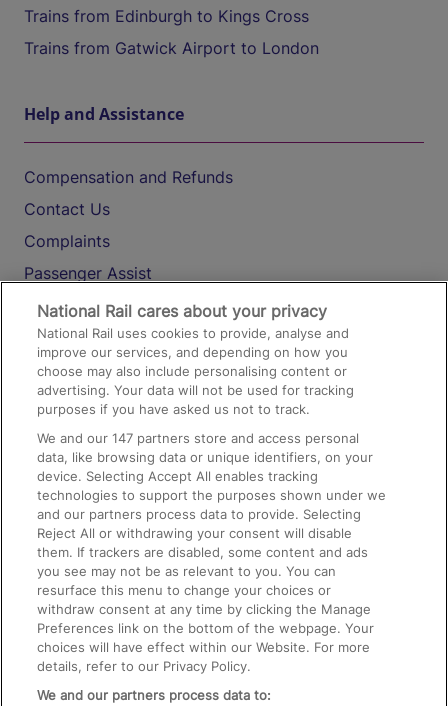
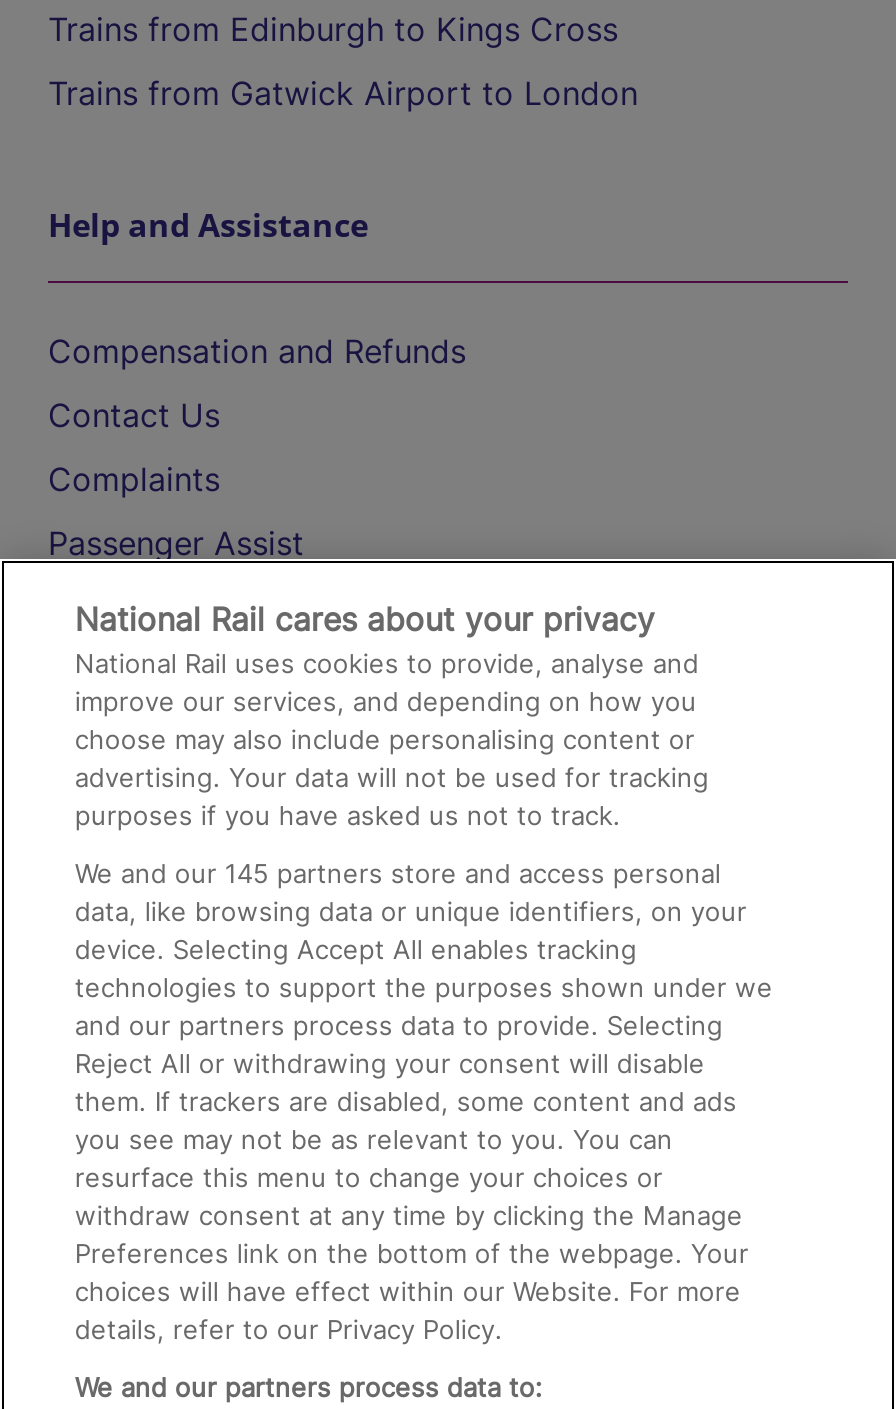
[37,430,359,446] We and our 147 partners store and access personal -> [75,857,721,889] We and our 145 partners store and access personal

